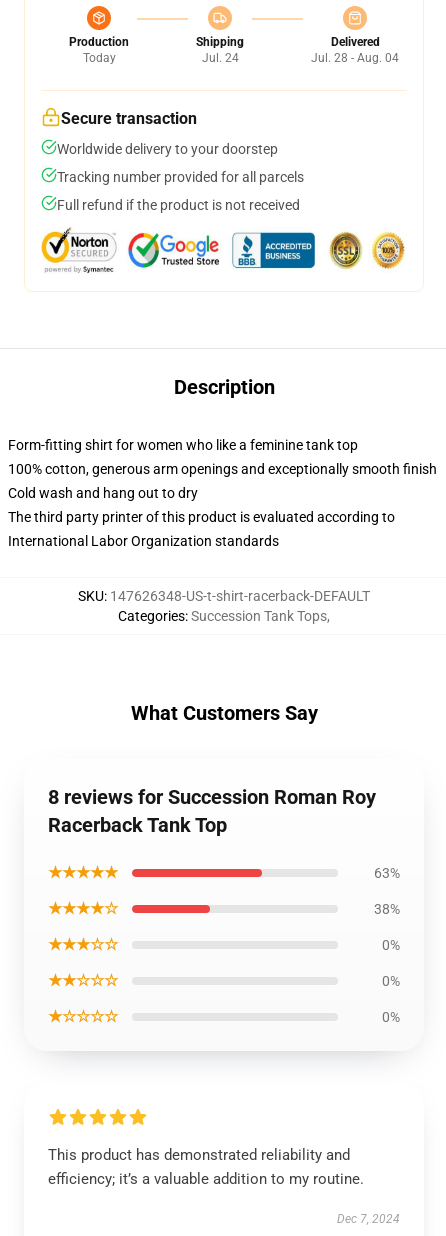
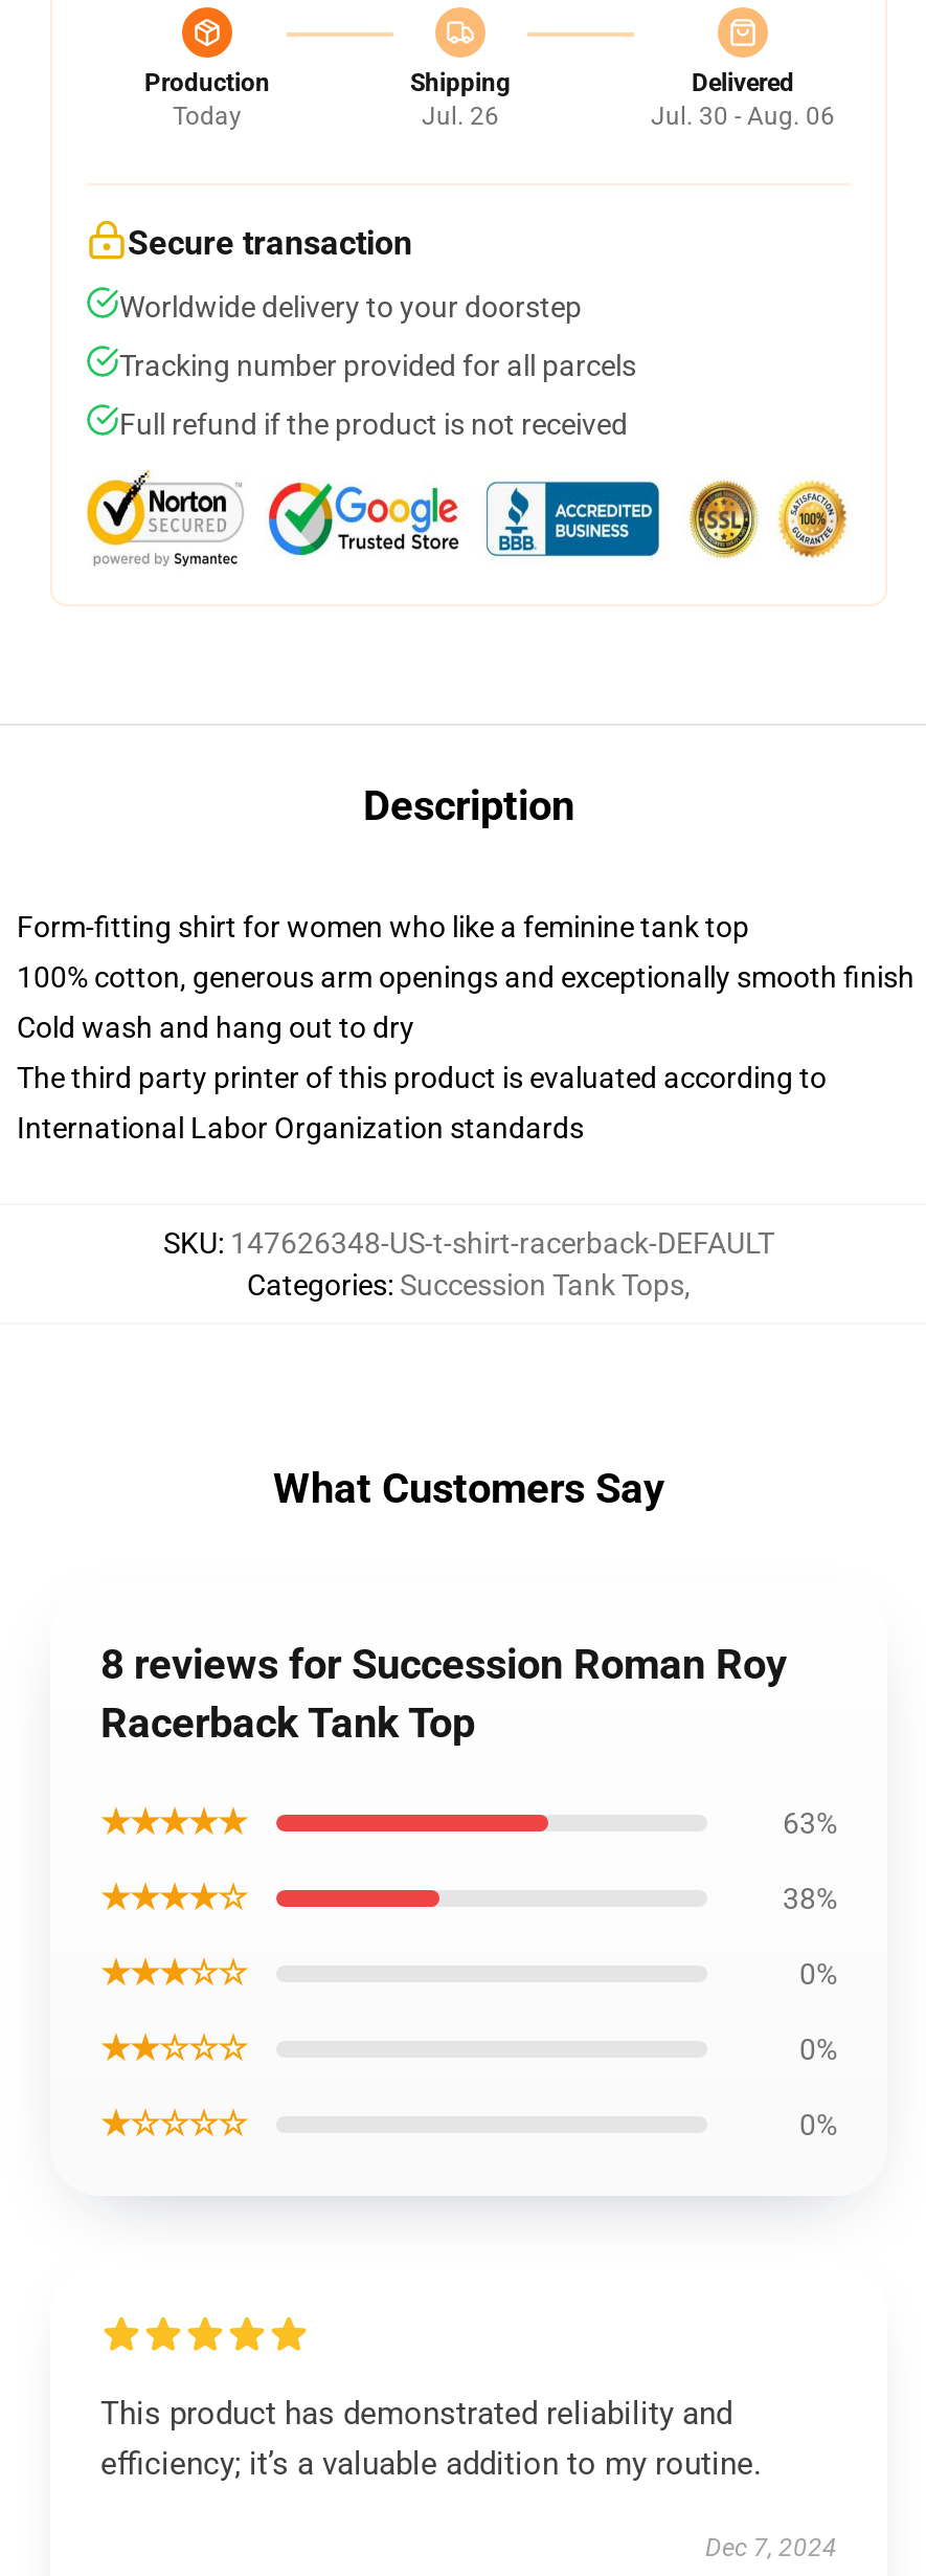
[201,51,238,65] Jul. 24 -> [422,102,499,131] Jul. 26
[311,51,399,65] Jul. 28 - Aug. 04 -> [651,102,835,131] Jul. 30 - Aug. 06

